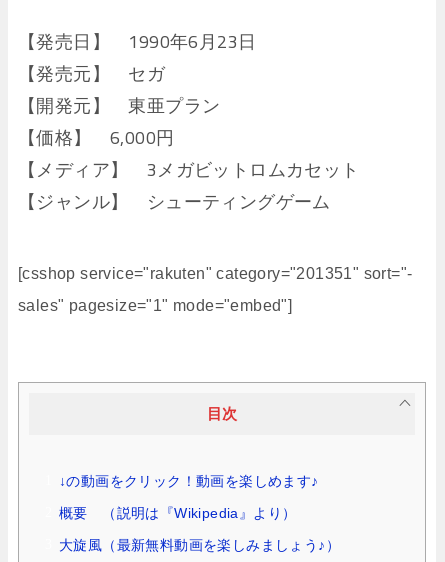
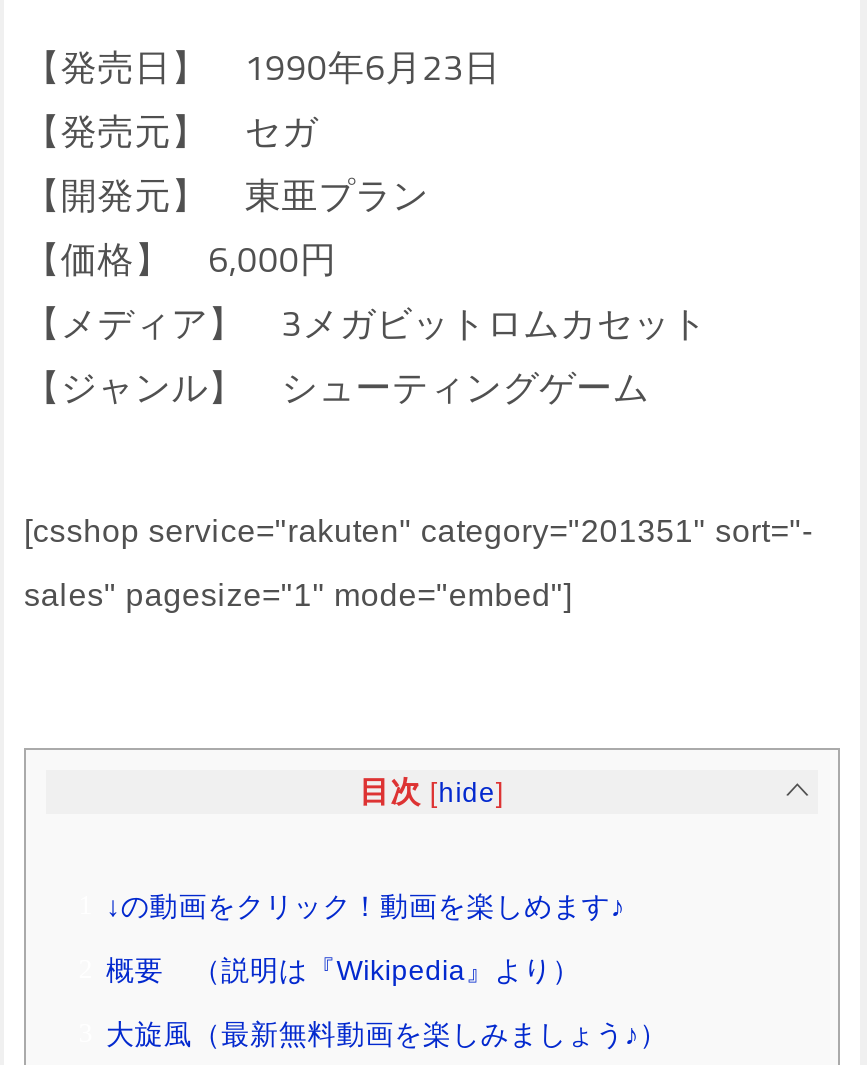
[207,405,237,422] 目次 -> [359,774,505,808] 目次 [hide]

